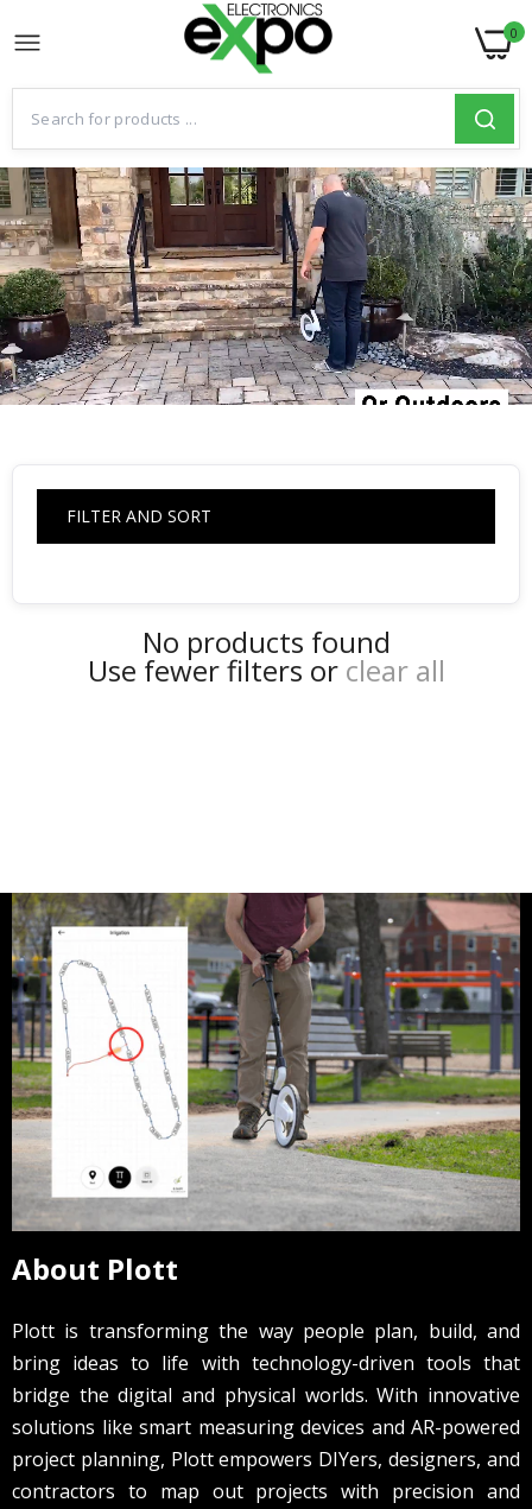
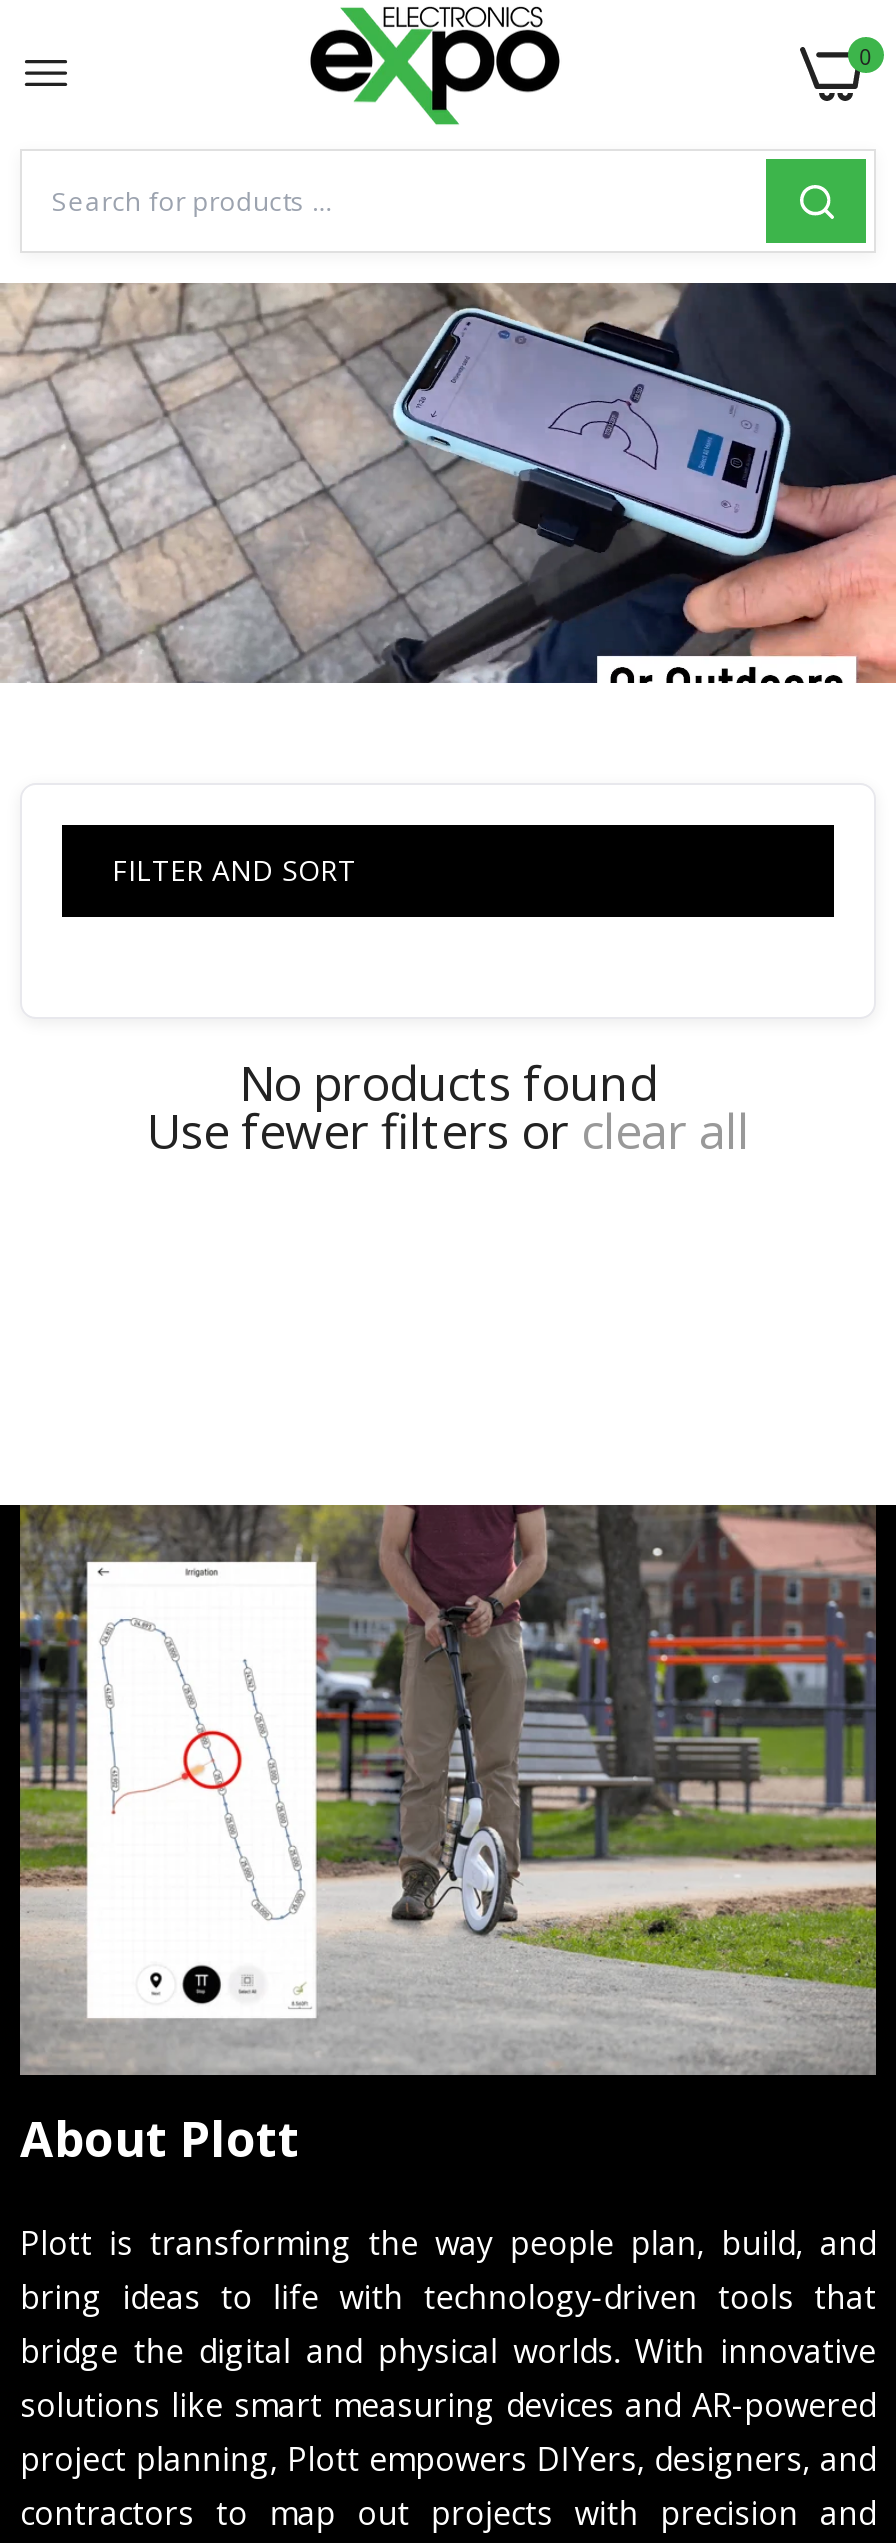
[4,167,528,405] [image] -> [6,281,890,685] [image]

